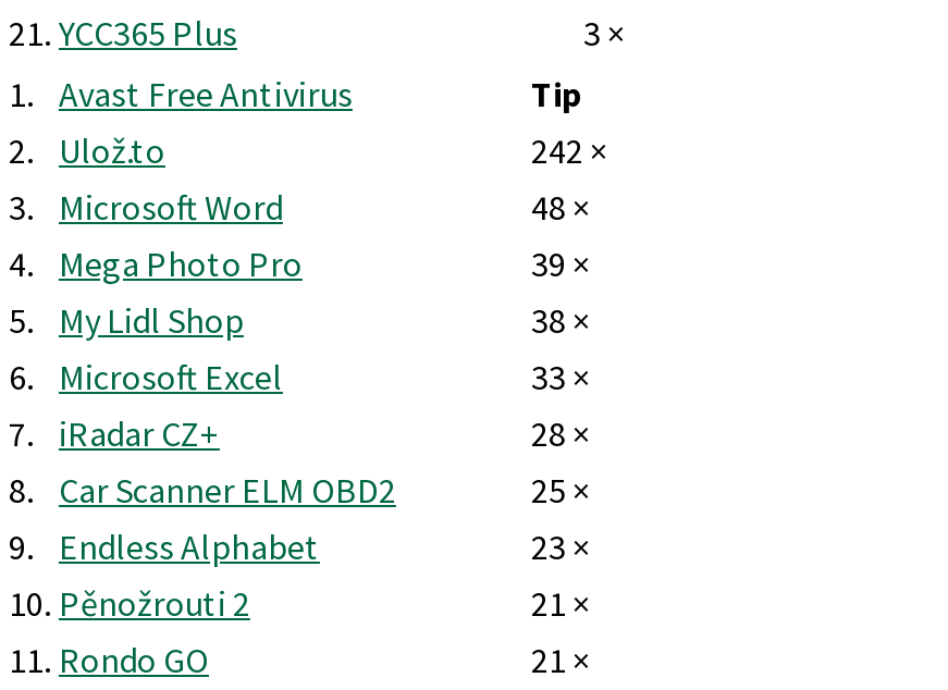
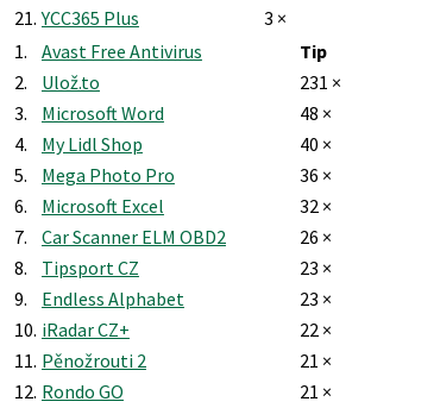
[531,128,607,171] 242 × -> [300,70,341,93] 231 ×
[9,241,590,341] 4. Mega Photo Pro | 39 × | 5. My Lidl Shop | 38 × -> [14,132,332,186] 4. My Lidl Shop | 40 × | 5. Mega Photo Pro | 36 ×
[9,354,590,511] 33 × | 7. iRadar CZ+ | 28 × | 8. Car Scanner ELM OBD2 | 25 × -> [14,193,332,279] 32 × | 7. Car Scanner ELM OBD2 | 26 × | 8. Tipsport CZ | 23 ×
[9,580,250,624] 10. Pěnožrouti 2 -> [14,317,332,372] 10. iRadar CZ+ | 22 × | 11. Pěnožrouti 2
[9,637,209,680] 11. Rondo GO -> [14,379,124,403] 12. Rondo GO

